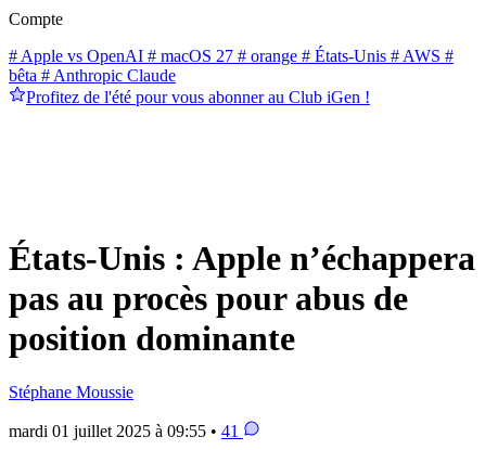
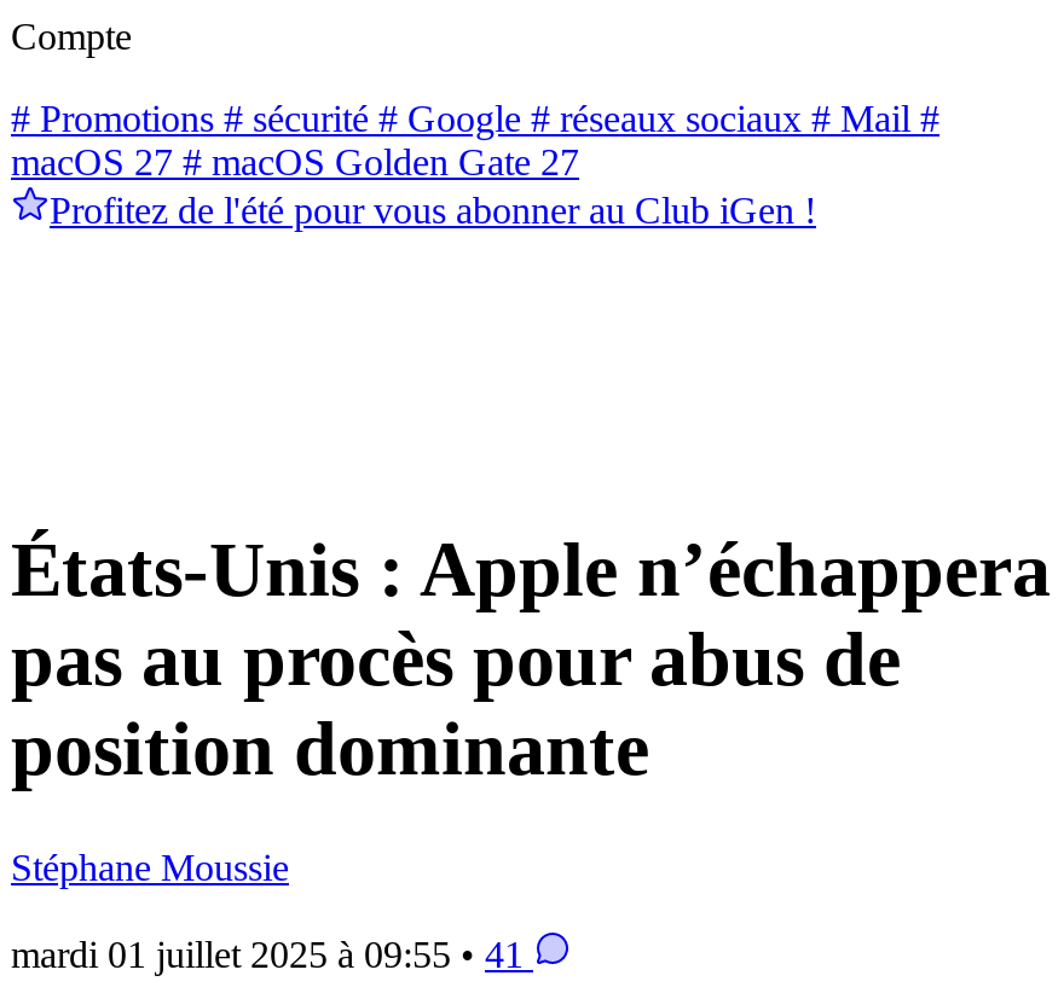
[9,46,454,84] # Apple vs OpenAI # macOS 27 # orange # États-Unis # AWS # | bêta # Anthropic Claude -> [11,97,939,182] # Promotions # sécurité # Google # réseaux sociaux # Mail # | macOS 27 # macOS Golden Gate 27

